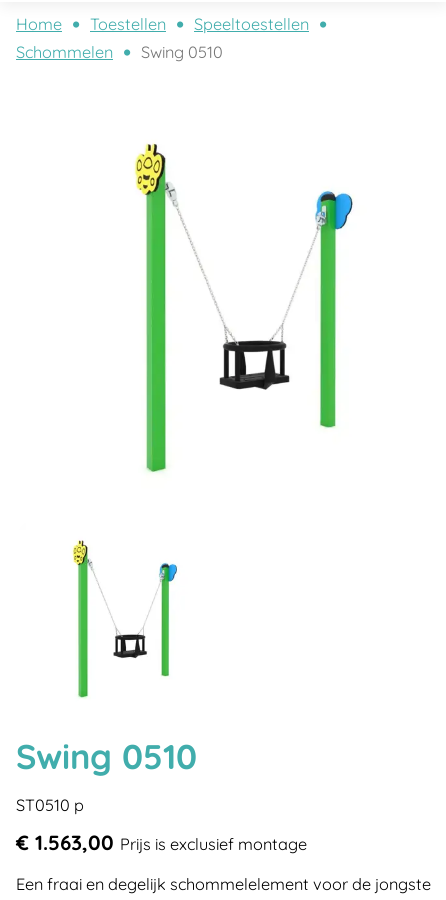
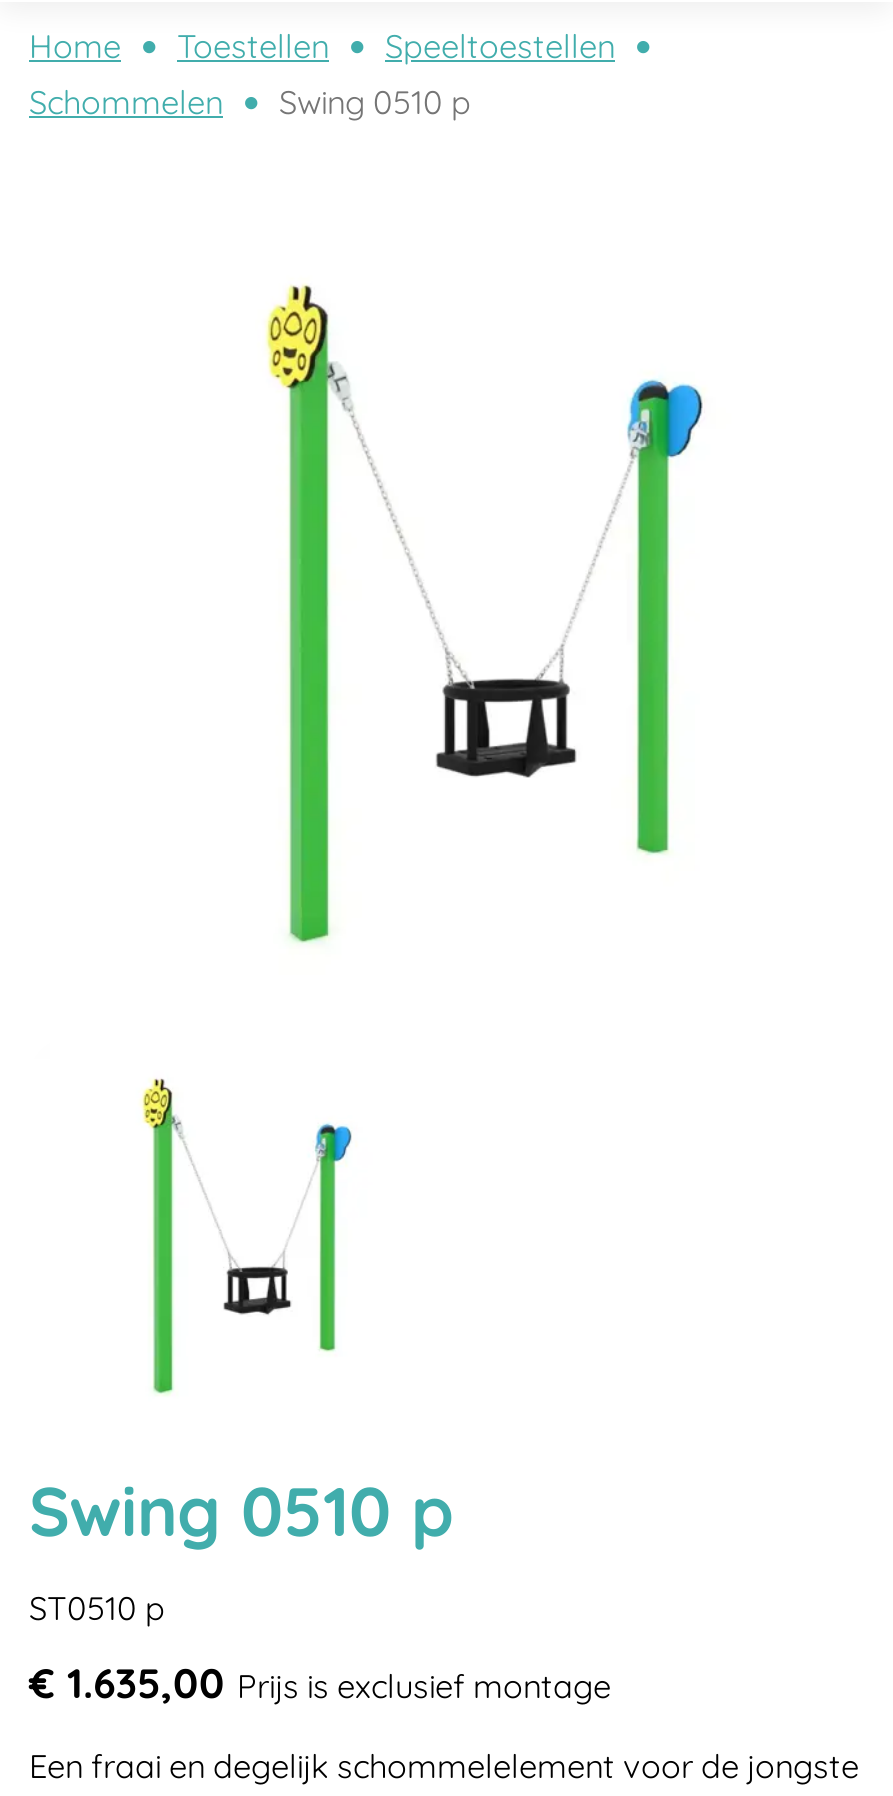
[16,42,223,62] Schommelen Swing 0510 -> [29,82,471,122] Schommelen Swing 0510 p
[16,735,197,778] Swing 0510 -> [29,1468,455,1554] Swing 0510 p
[16,829,307,855] € 1.563,00 Prijs is exclusief montage -> [29,1656,611,1708] € 1.635,00 Prijs is exclusief montage

